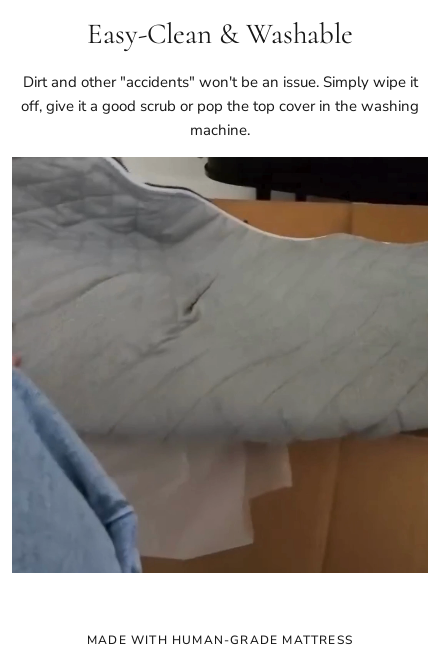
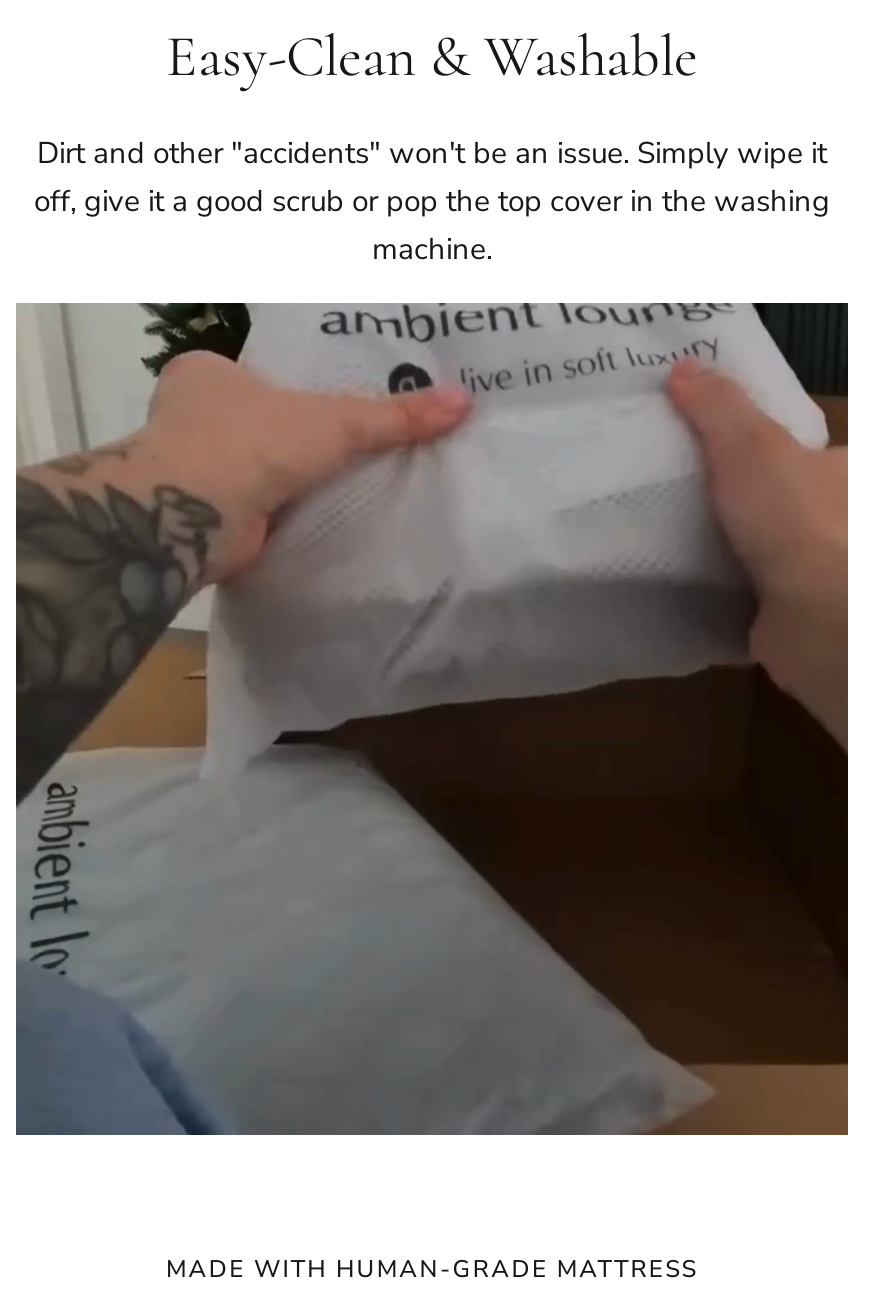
[11,157,429,573] [image] -> [14,301,850,1135] [image]

